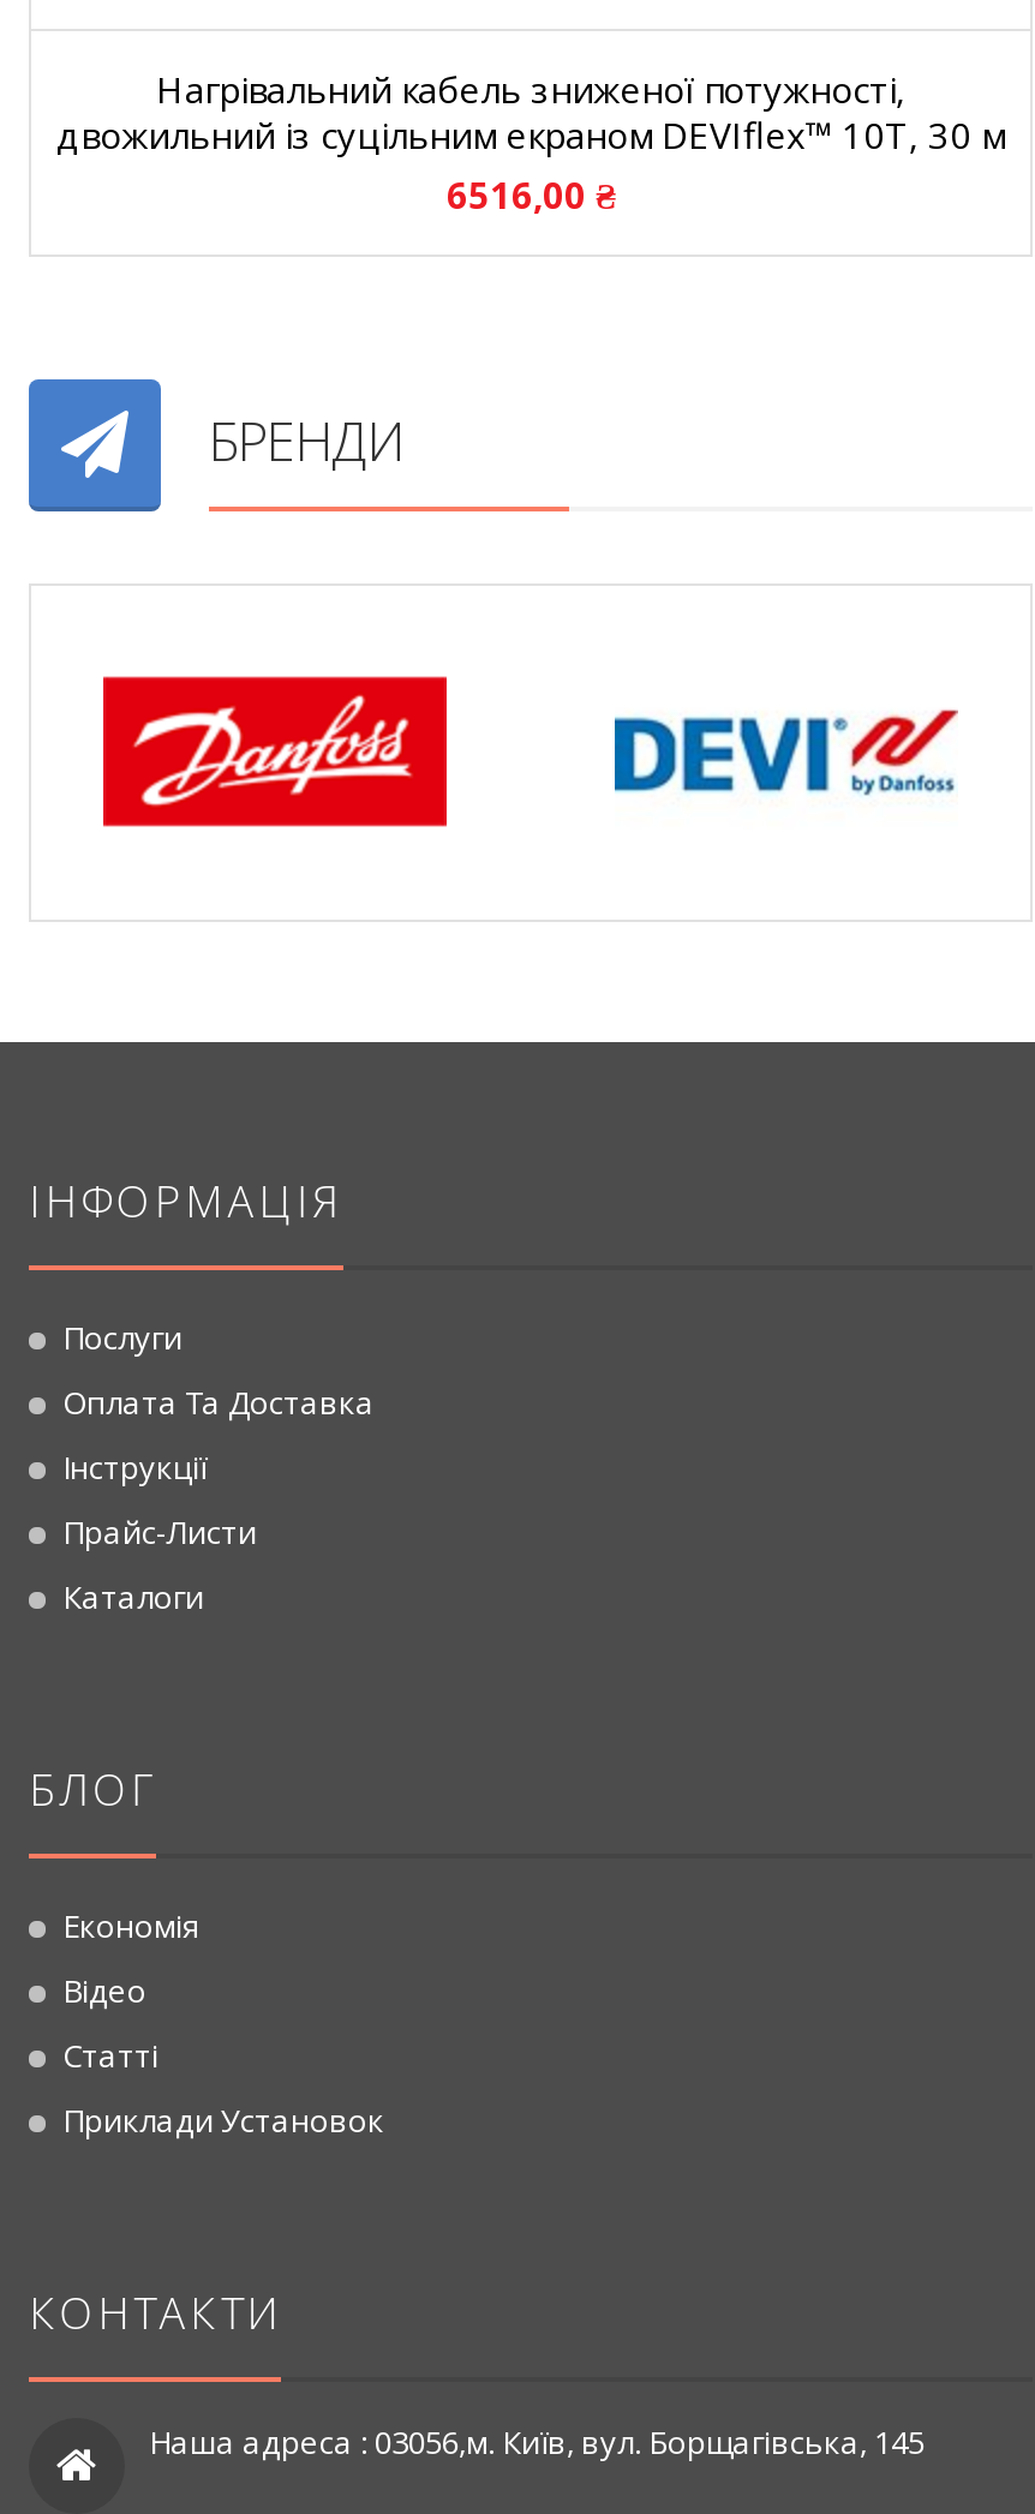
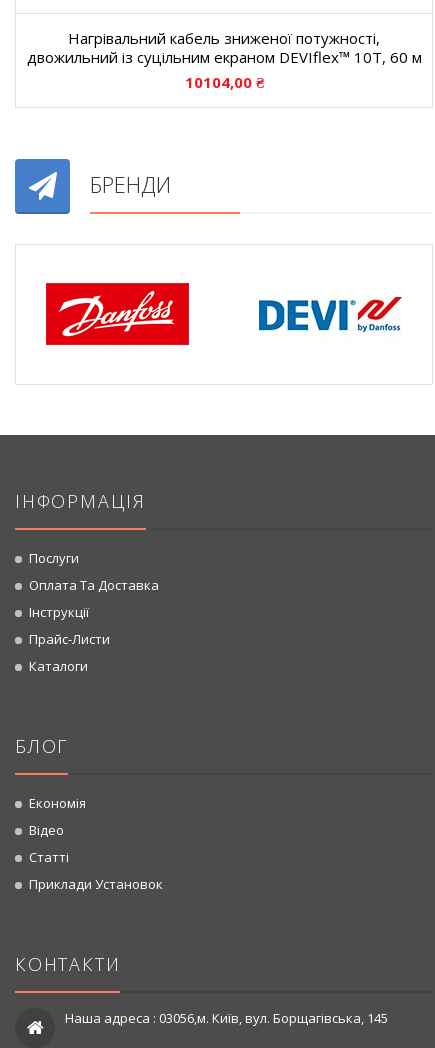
[56,110,1005,158] двожильний із суцільним екраном DEVIflex™ 10T, 30 м -> [26,47,421,67] двожильний із суцільним екраном DEVIflex™ 10T, 60 м
[447,170,615,219] 6516,00 ₴ -> [184,72,263,92] 10104,00 ₴

